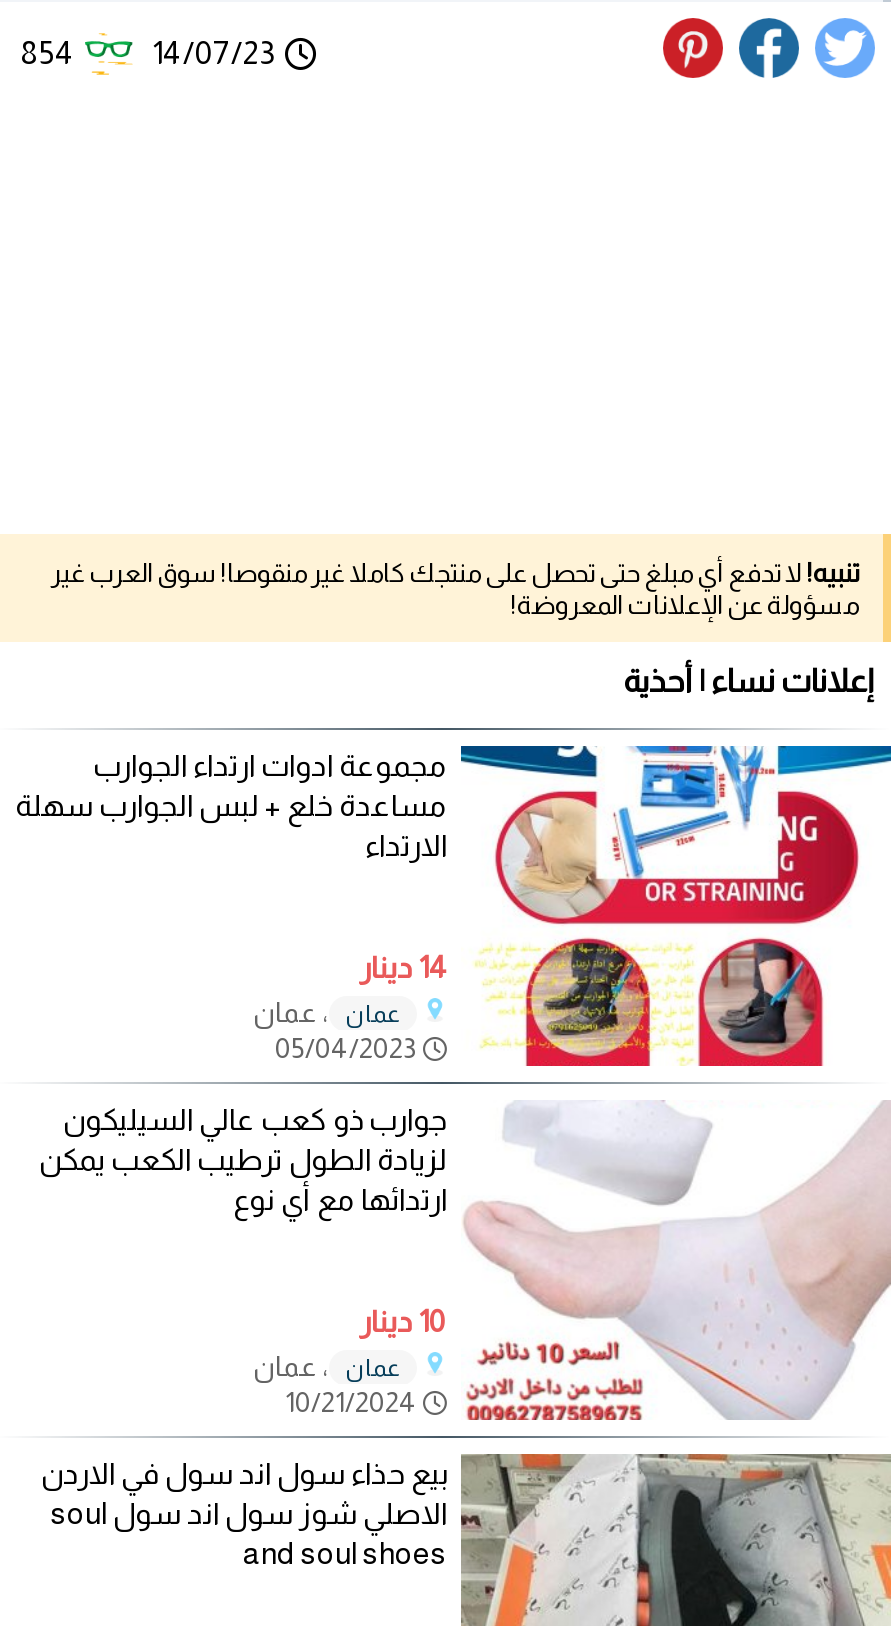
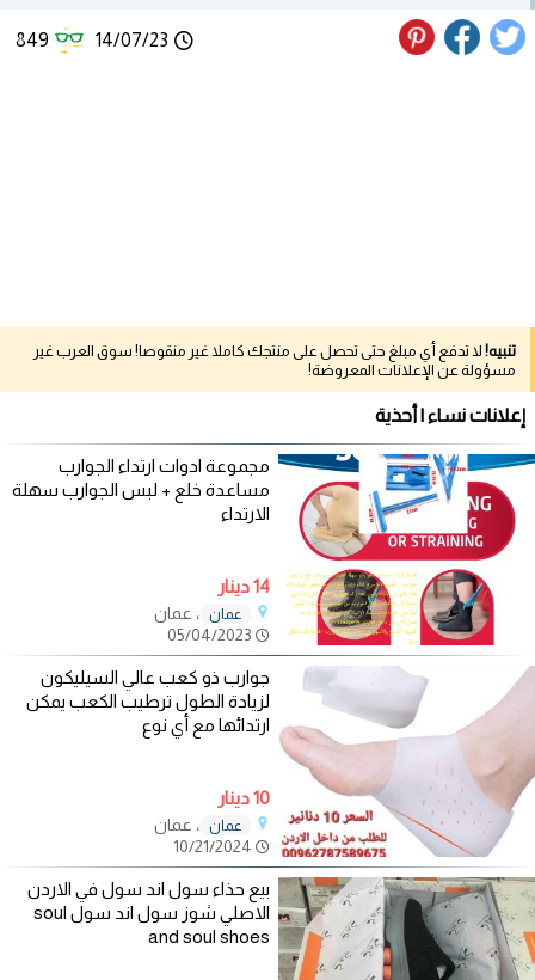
[21,36,75,70] 854 -> [16,30,49,50] 849

